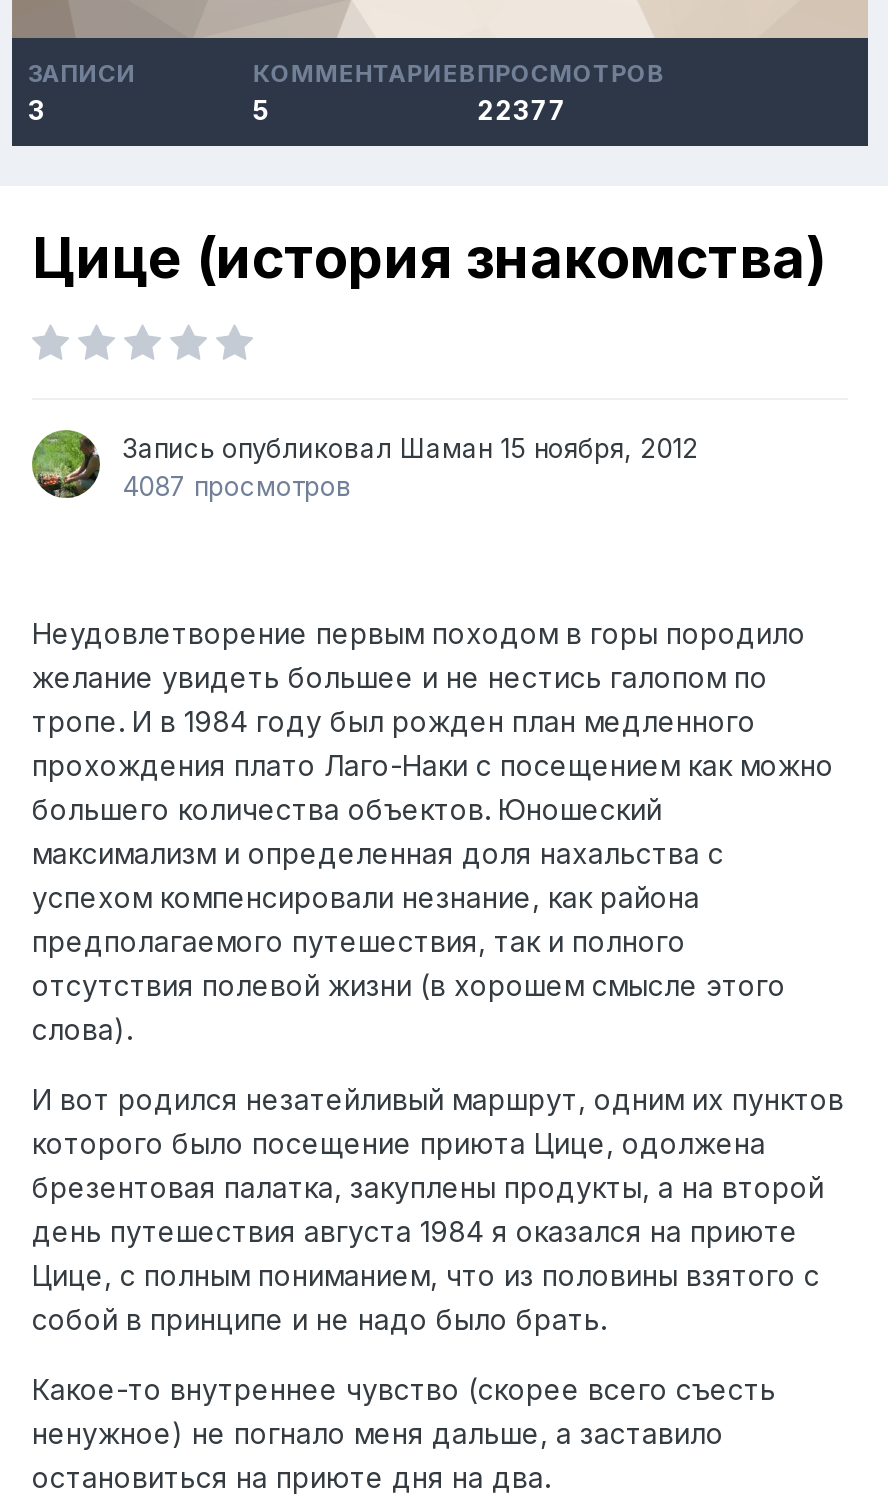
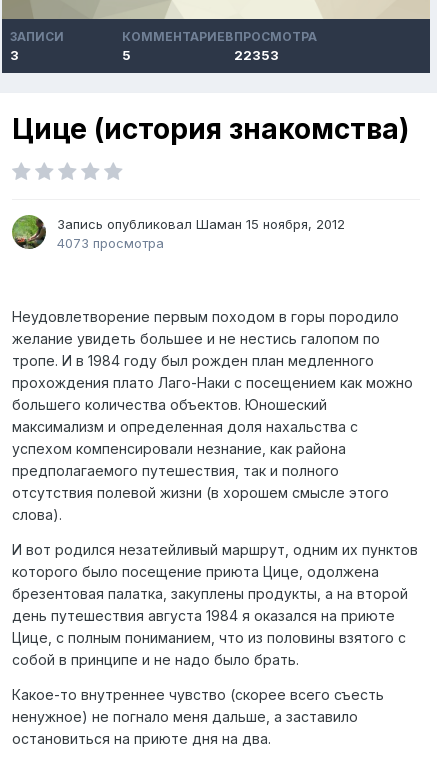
[477,58,663,126] ПРОСМОТРОВ | 22377 -> [234,29,317,63] ПРОСМОТРА | 22353
[122,471,352,503] 4087 просмотров -> [57,235,164,251] 4073 просмотра

